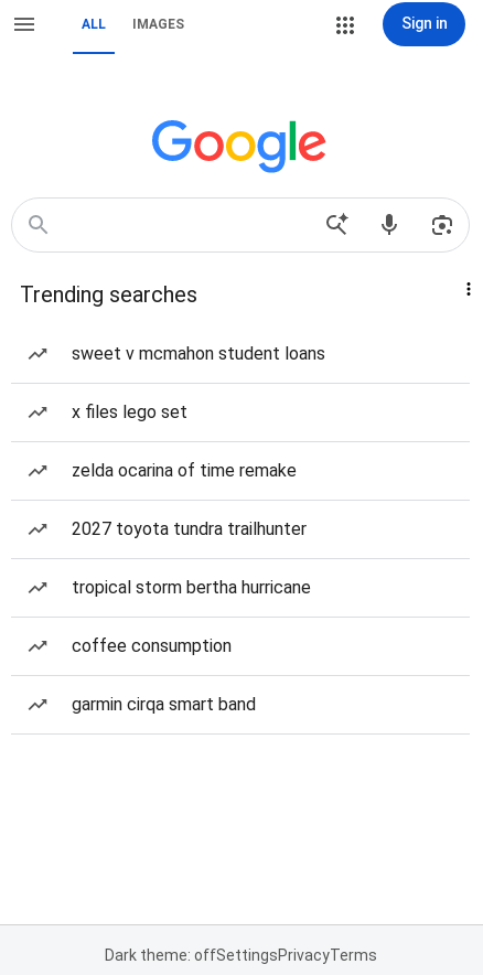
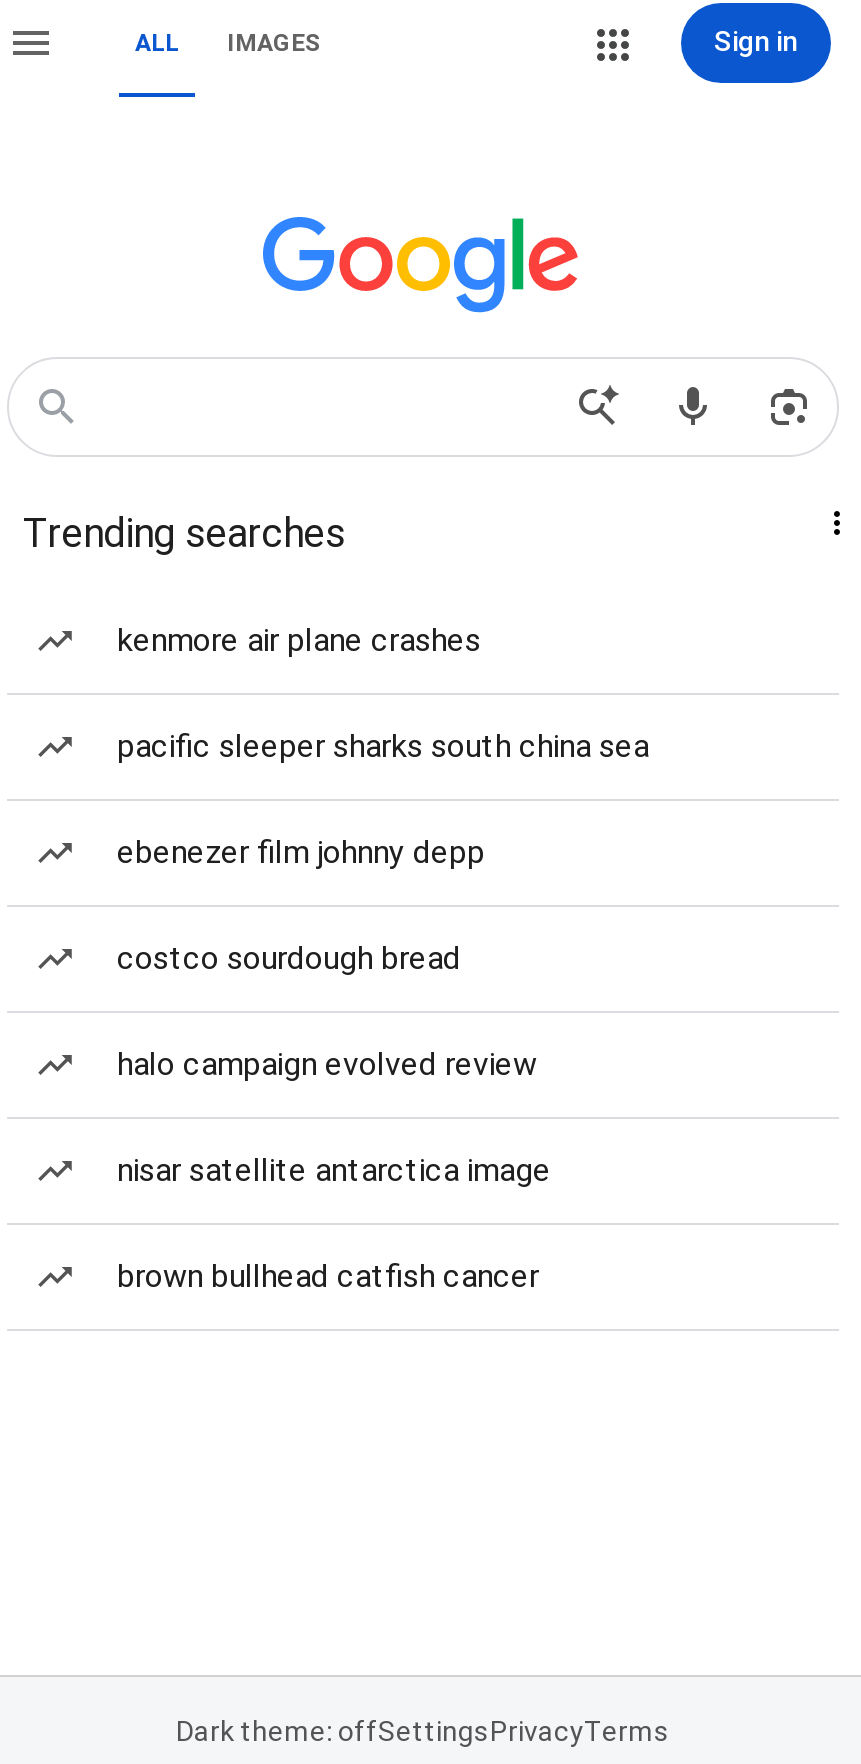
[72,343,325,364] sweet v mcmahon student loans -> [117,621,481,659] kenmore air plane crashes
[72,401,187,422] x files lego set -> [117,727,649,765] pacific sleeper sharks south china sea
[72,460,297,481] zelda ocarina of time remake -> [117,833,485,871] ebenezer film johnny depp
[72,518,307,539] 2027 toyota tundra trailhunter -> [117,939,461,977] costco sourdough bread
[72,577,311,598] tropical storm bertha hurricane -> [117,1045,537,1083] halo campaign evolved review
[72,635,232,656] coffee consumption -> [117,1151,551,1189] nisar satellite antarctica image
[72,694,256,715] garmin cirqa smart band -> [117,1257,539,1295] brown bullhead catfish cancer

